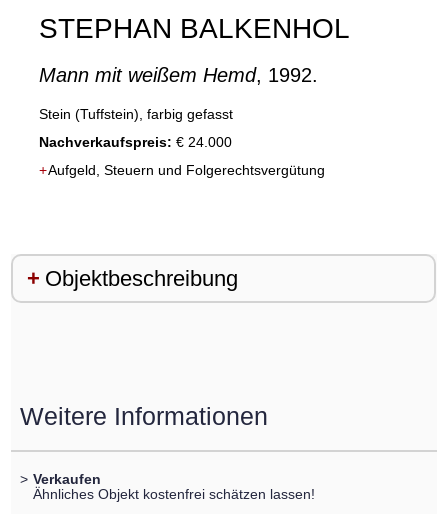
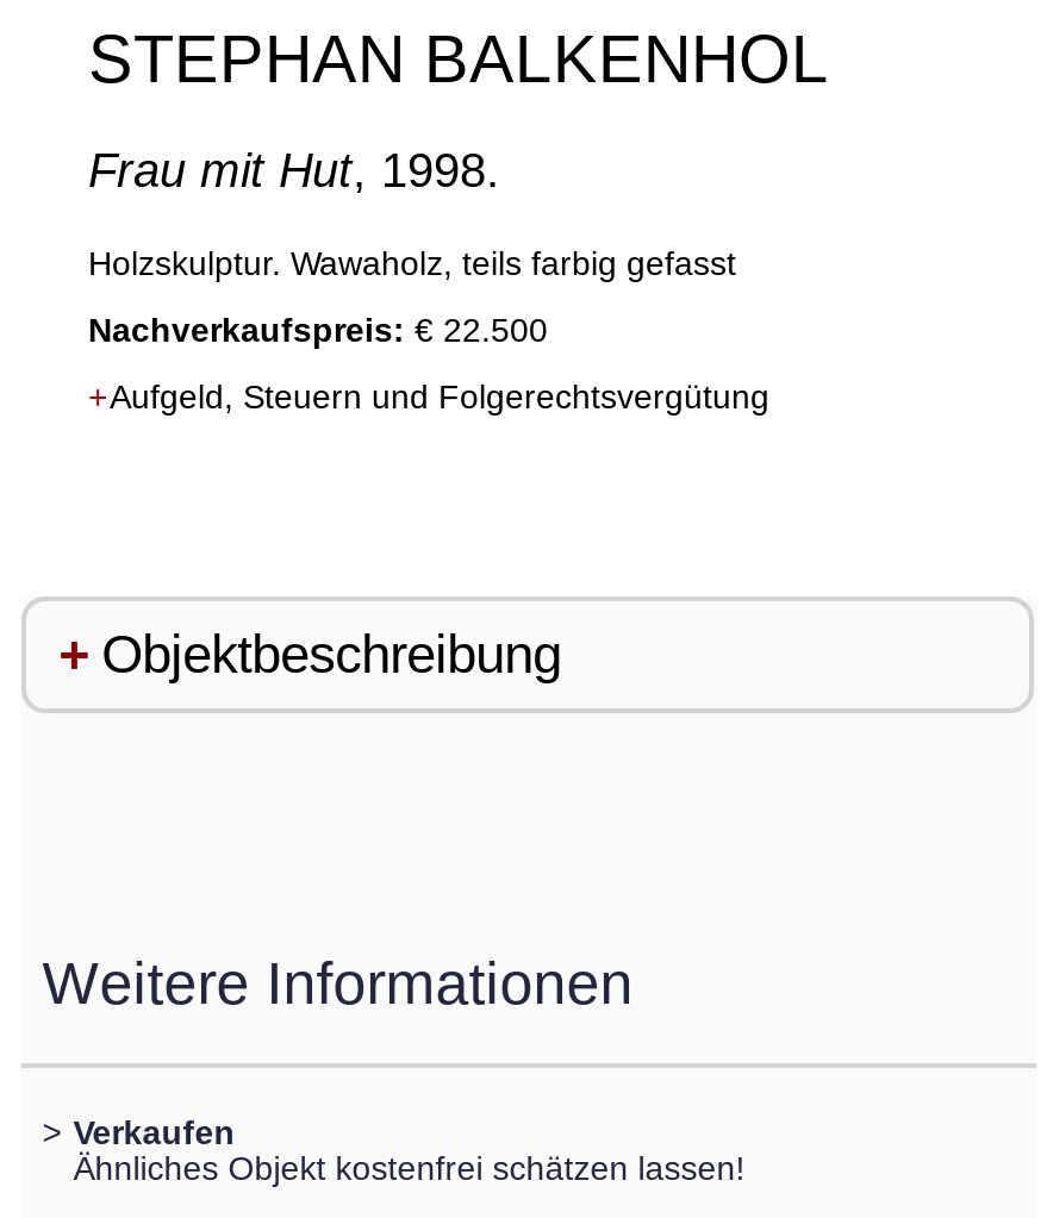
[39,64,318,86] Mann mit weißem Hemd, 1992. -> [88,143,500,195] Frau mit Hut, 1998.
[39,106,233,122] Stein (Tuffstein), farbig gefasst -> [88,243,736,281] Holzskulptur. Wawaholz, teils farbig gefasst
[39,134,232,150] Nachverkaufspreis: € 24.000 -> [88,310,548,348] Nachverkaufspreis: € 22.500

